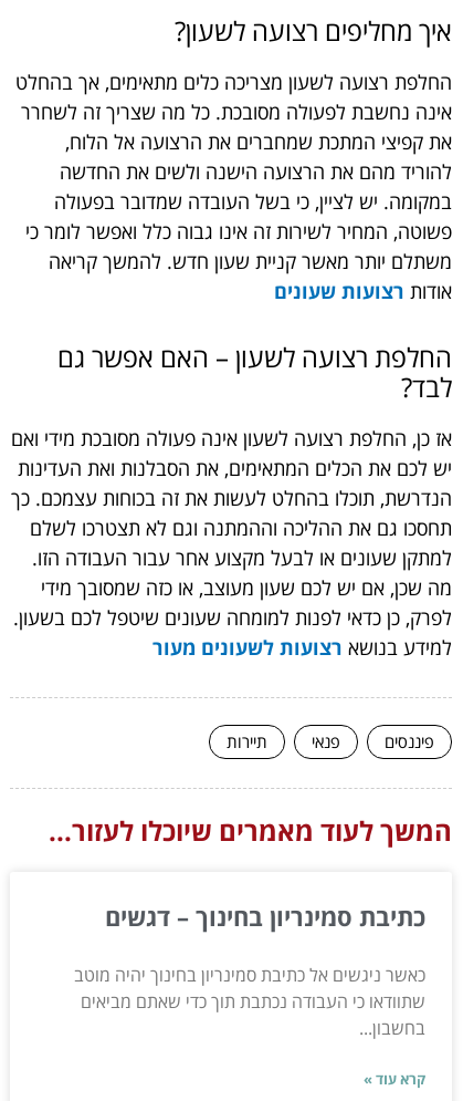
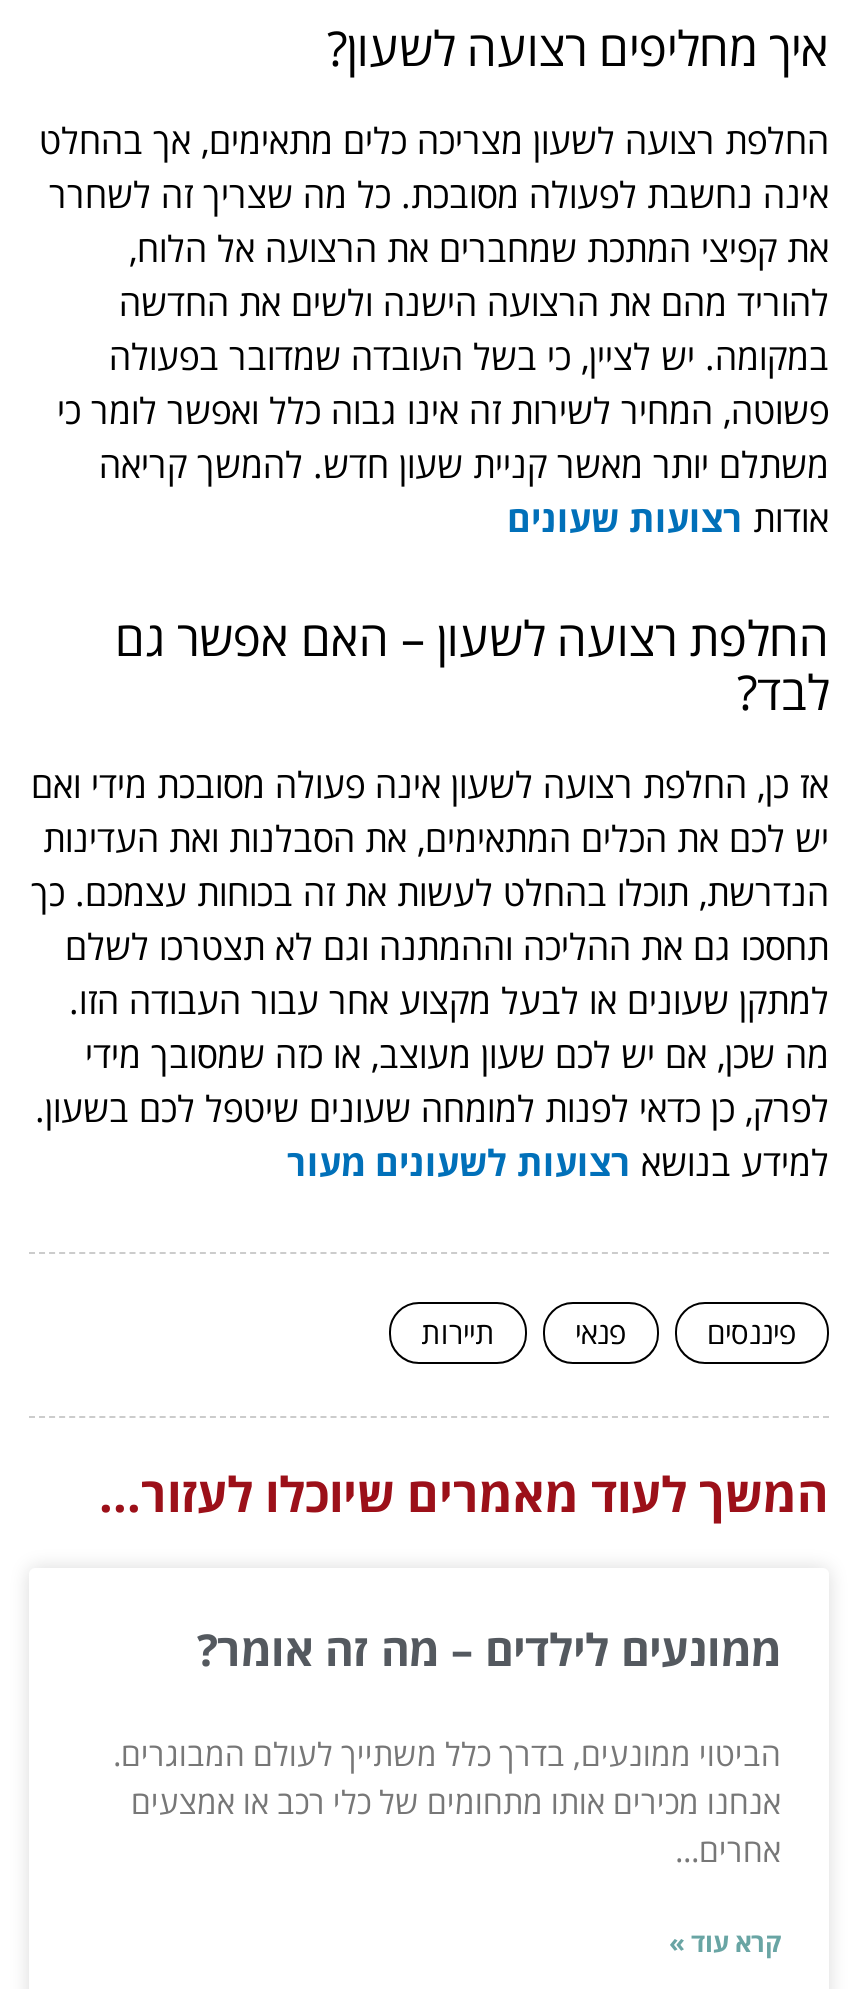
[105,900,425,933] כתיבת סמינריון בחינוך – דגשים -> [197,1618,781,1678] ממונעים לילדים – מה זה אומר?
[74,963,425,1040] כאשר ניגשים אל כתיבת סמינריון בחינוך יהיה מוטב | שתוודאו כי העבודה נכתבת תוך כדי שאתם מביאים | בחשבון... -> [113,1732,781,1872] הביטוי ממונעים, בדרך כלל משתייך לעולם המבוגרים. | אנחנו מכירים אותו מתחומים של כלי רכב או אמצעים | אחרים...

